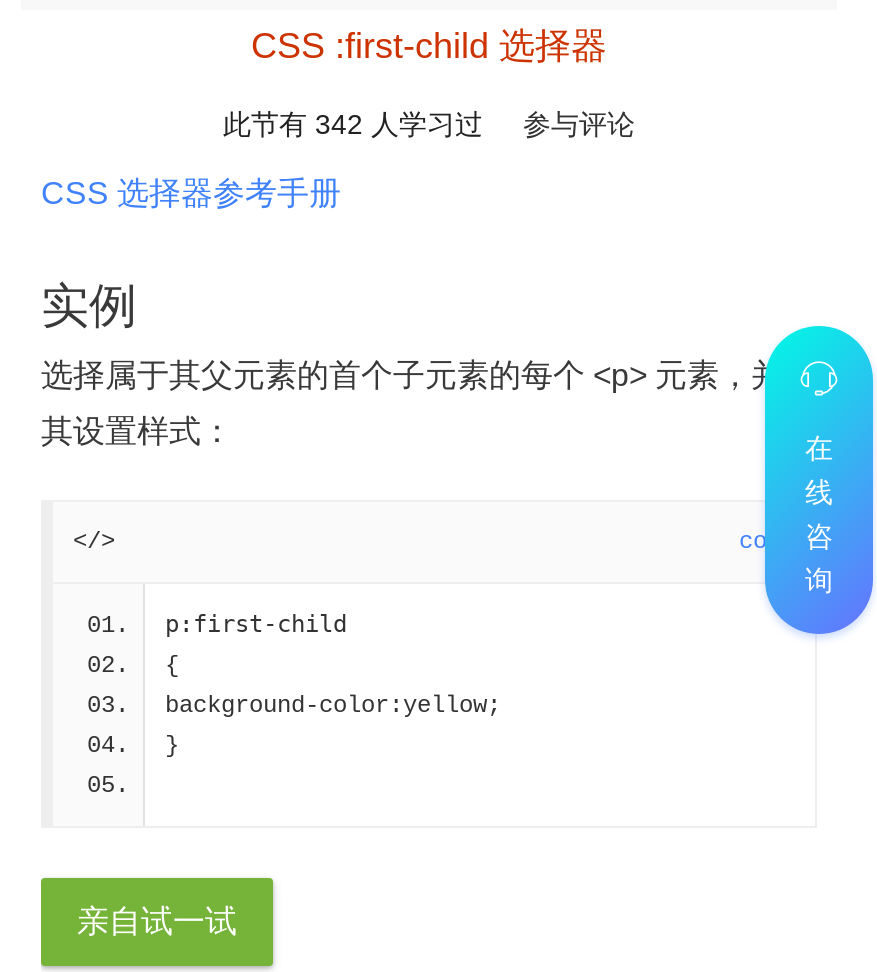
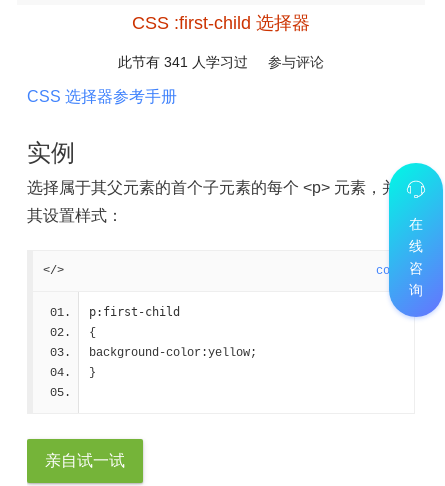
[223,108,635,140] 此节有342人学习过参与评论 -> [118,54,324,70] 此节有341人学习过参与评论

